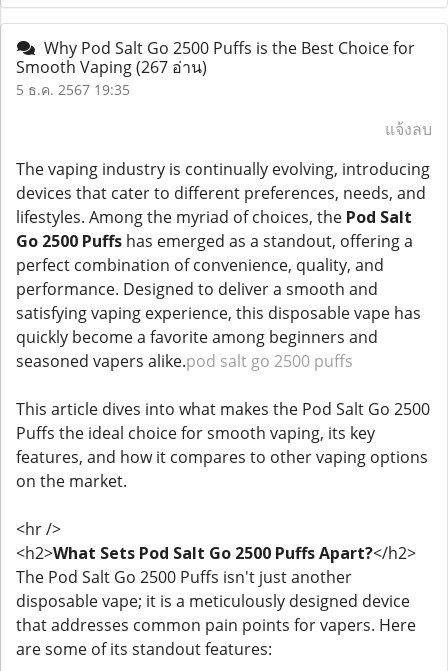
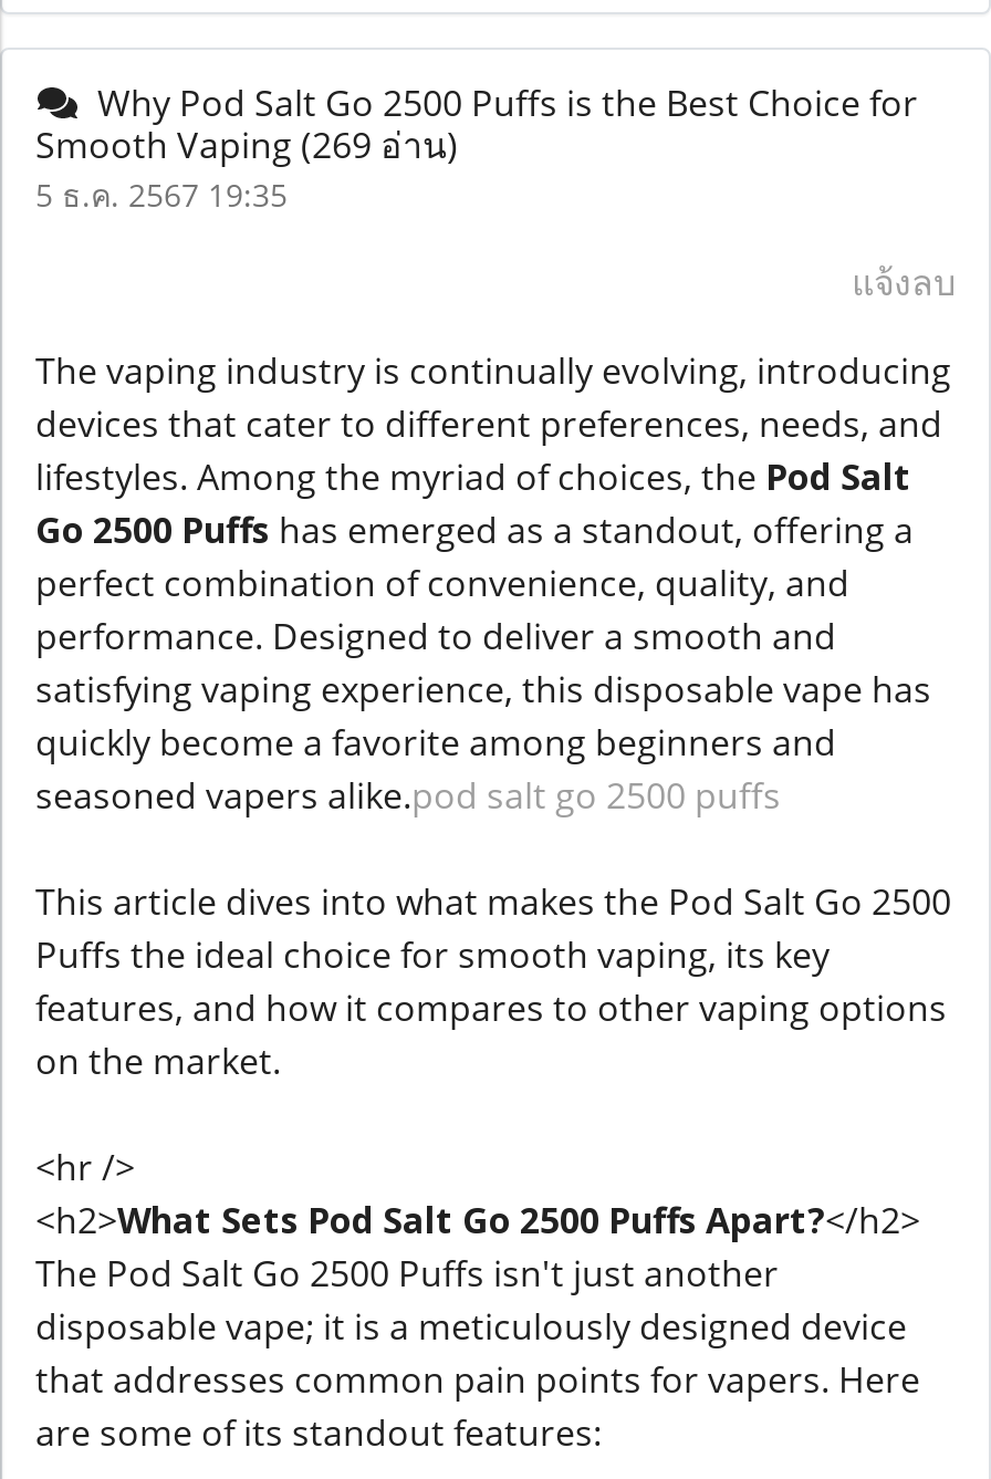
[16,56,207,78] Smooth Vaping (267 อ่าน) -> [35,121,458,169] Smooth Vaping (269 อ่าน)

